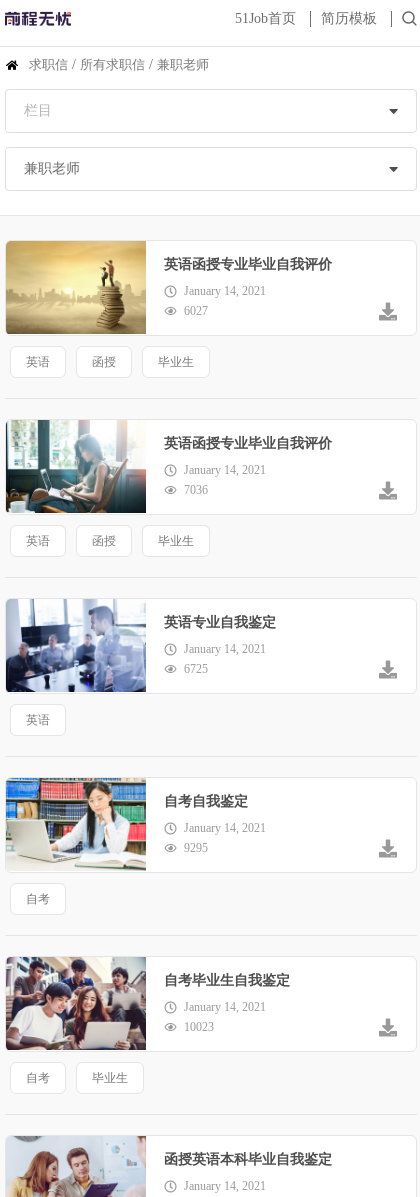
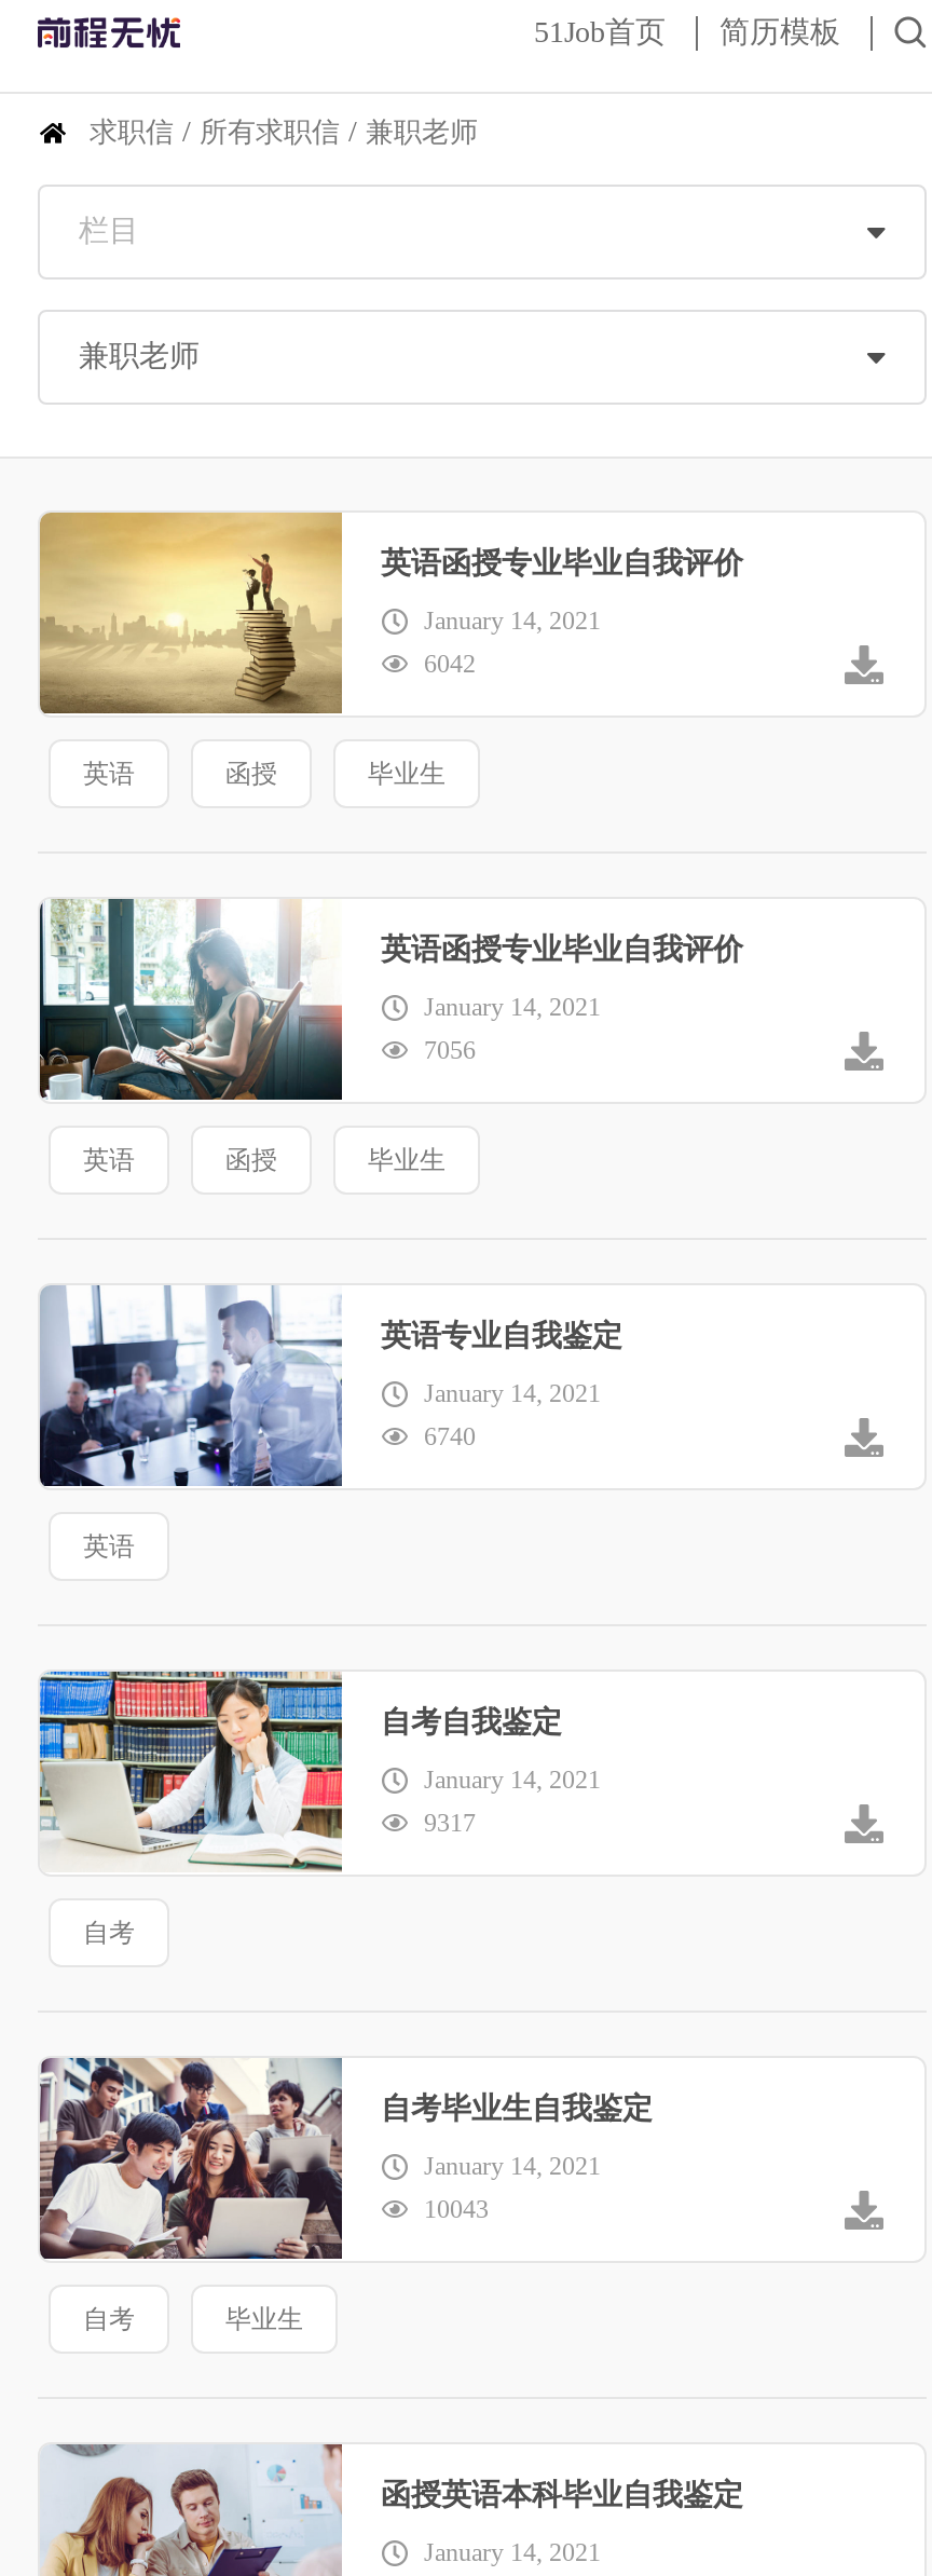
[184,304,208,318] 6027 -> [424,649,476,679] 6042
[184,483,208,497] 7036 -> [424,1035,476,1065] 7056
[184,662,208,676] 6725 -> [424,1421,476,1451] 6740
[184,841,208,855] 9295 -> [424,1808,476,1838] 9317
[184,1020,214,1034] 10023 -> [424,2194,489,2224] 10043

